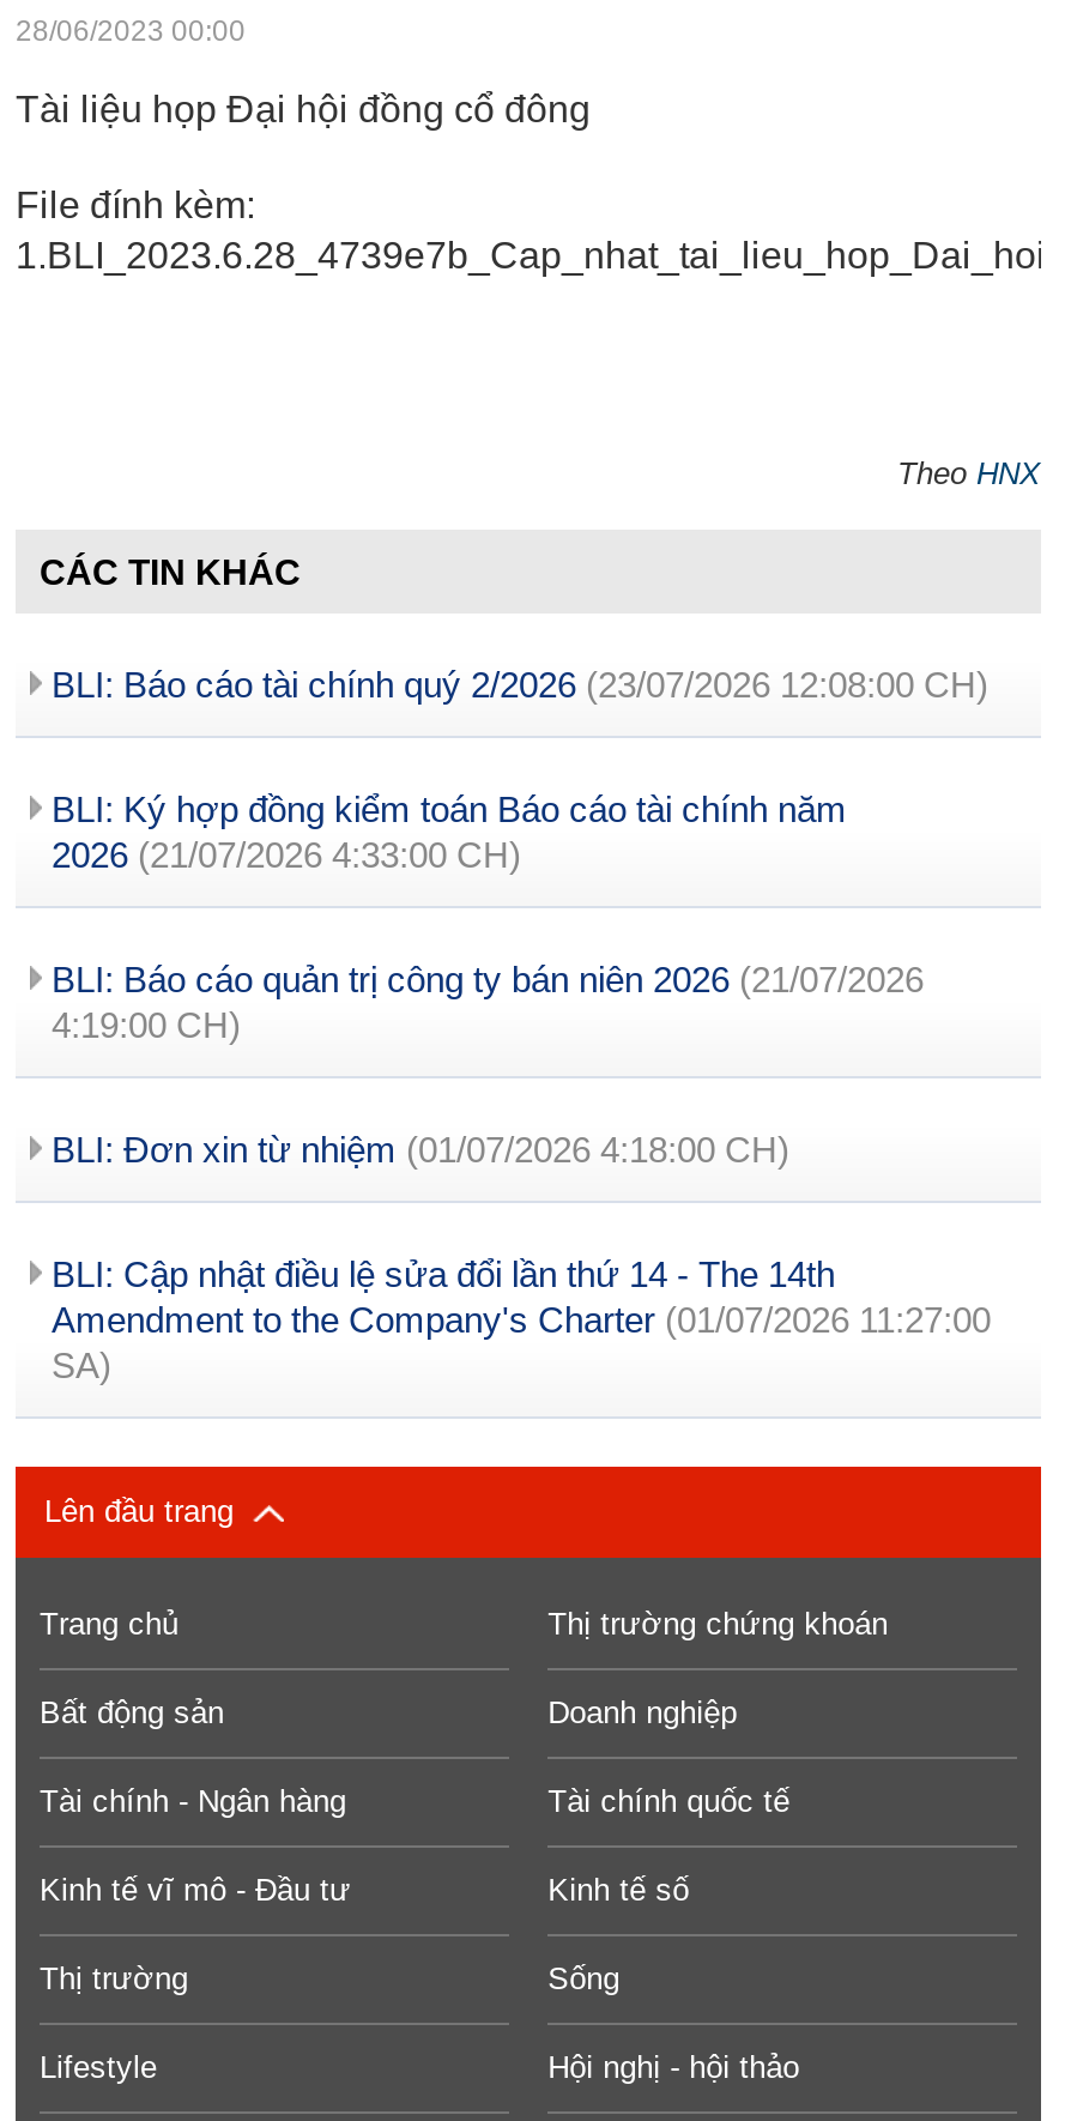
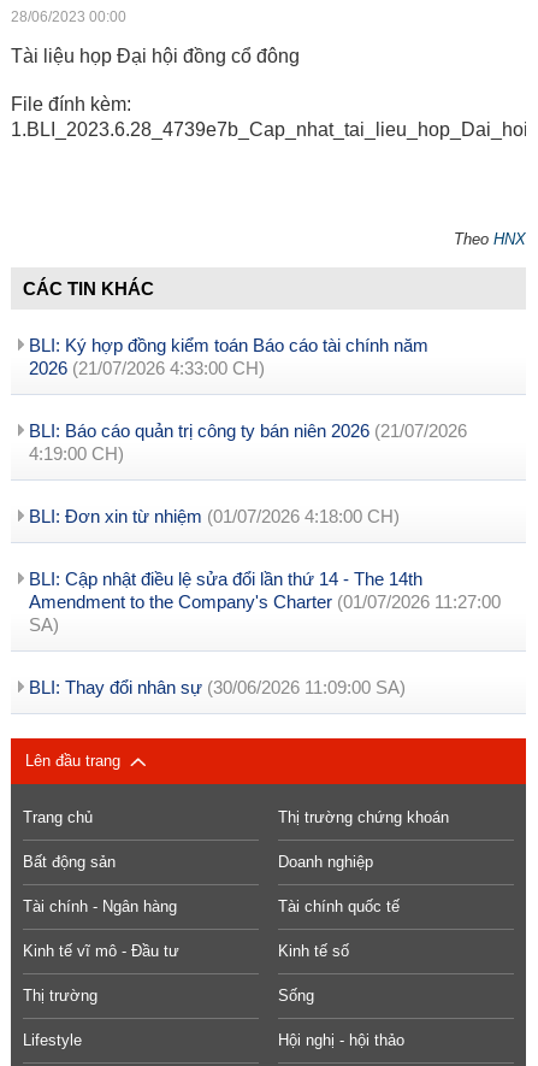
[52,664,988,705] BLI: Báo cáo tài chính quý 2/2026 (23/07/2026 12:08:00 CH) -> none
moved [52,788,991,1385] -> [29,335,501,635]: BLI: Ký hợp đồng kiểm toán Báo cáo tài chính năm | 2026 (21/07/2026 4:33:00 CH) | BLI: Báo cáo quản trị công ty bán niên 2026 (21/07/2026 | 4:19:00 CH) | BLI: Đơn xin từ nhiệm (01/07/2026 4:18:00 CH) | BLI: Cập nhật điều lệ sửa đổi lần thứ 14 - The 14th | Amendment to the Company's Charter (01/07/2026 11:27:00 | SA)
none -> [29,677,406,697] BLI: Thay đổi nhân sự (30/06/2026 11:09:00 SA)

